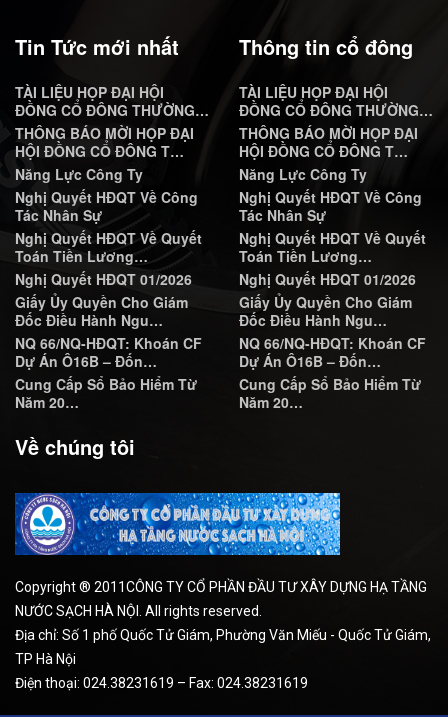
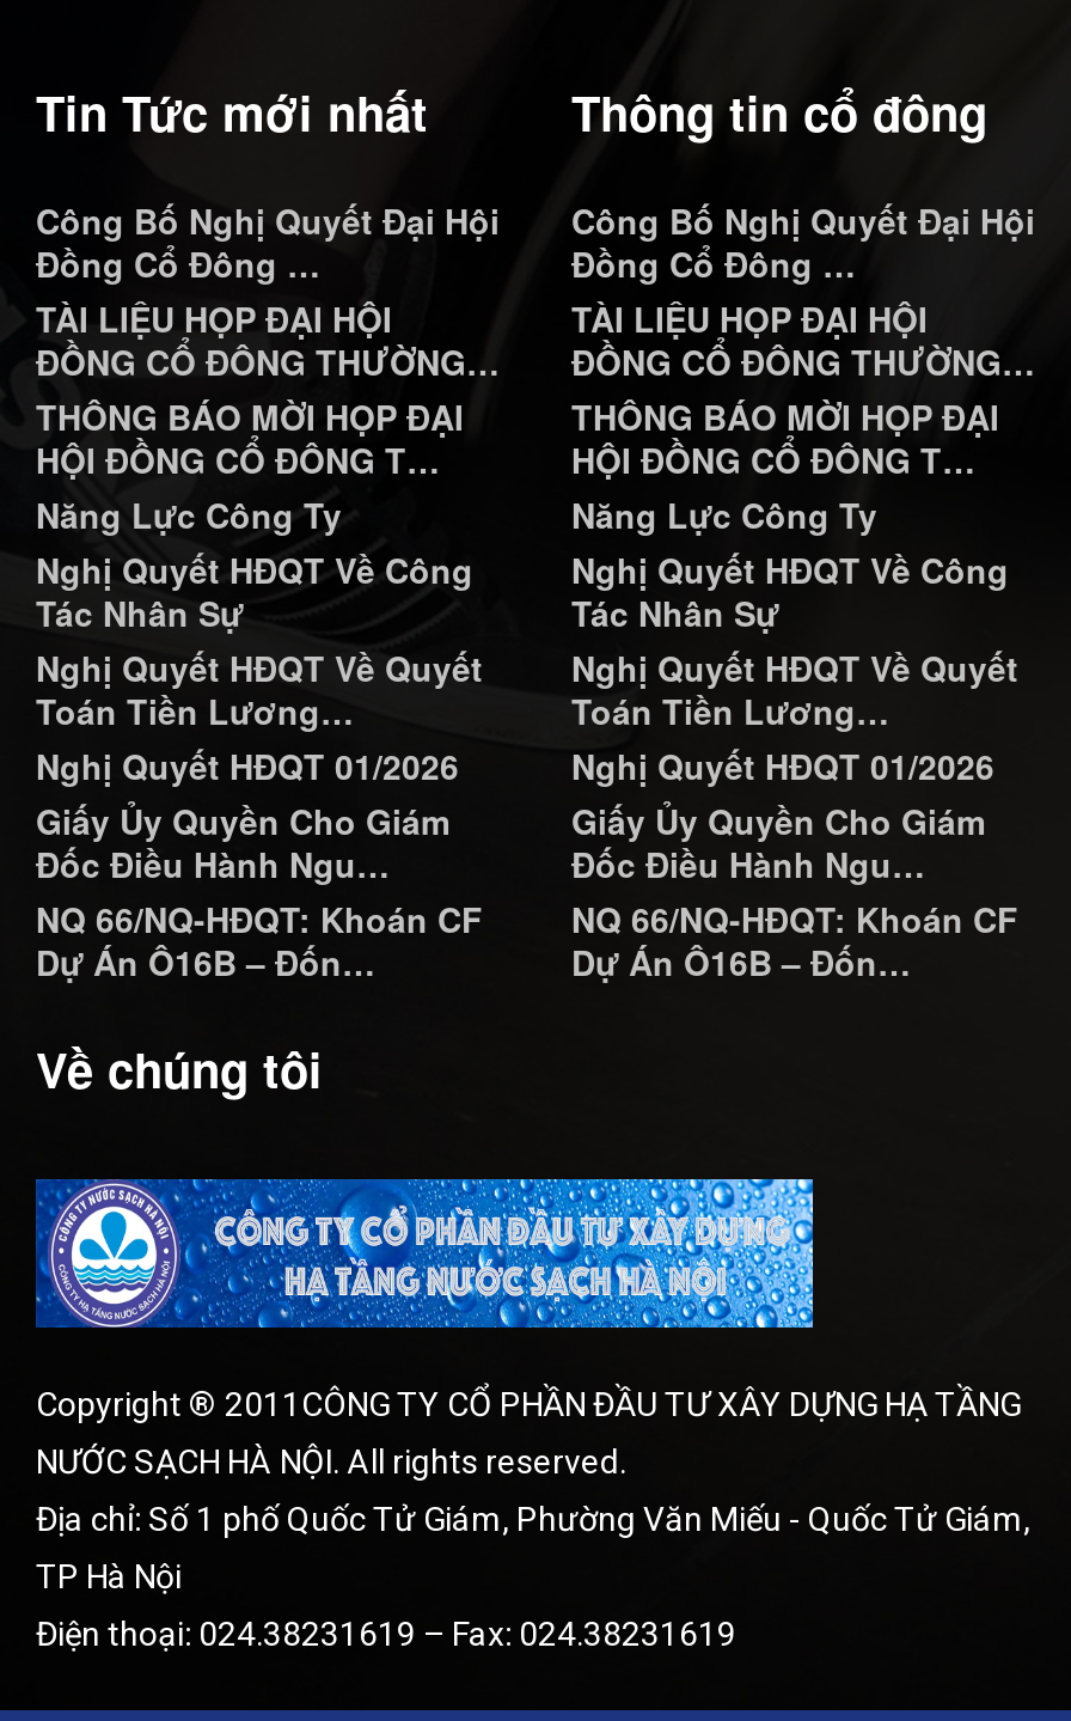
none -> [36,196,500,287] Công Bố Nghị Quyết Đại Hội | Đồng Cổ Đông …
none -> [571,196,1035,287] Công Bố Nghị Quyết Đại Hội | Đồng Cổ Đông …
moved [15,82,209,371] -> [36,294,500,985]: TÀI LIỆU HỌP ĐẠI HỘI | ĐỒNG CỔ ĐÔNG THƯỜNG… | THÔNG BÁO MỜI HỌP ĐẠI | ... | NQ 66/NQ-HĐQT: Khoán CF | Dự Án Ô16B – Đốn…
moved [239,82,433,371] -> [571,294,1035,985]: TÀI LIỆU HỌP ĐẠI HỘI | ĐỒNG CỔ ĐÔNG THƯỜNG… | THÔNG BÁO MỜI HỌP ĐẠI | ... | NQ 66/NQ-HĐQT: Khoán CF | Dự Án Ô16B – Đốn…
[15,374,197,412] Cung Cấp Sổ Bảo Hiểm Từ | Năm 20… -> none
[239,374,421,412] Cung Cấp Sổ Bảo Hiểm Từ | Năm 20… -> none

